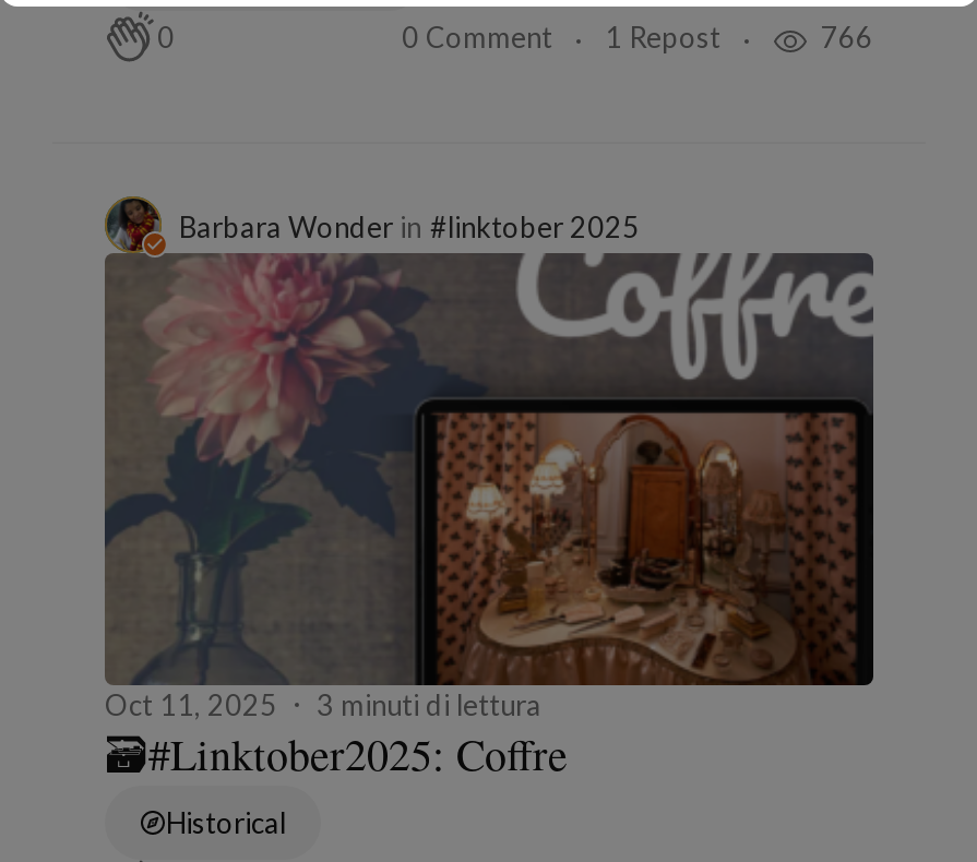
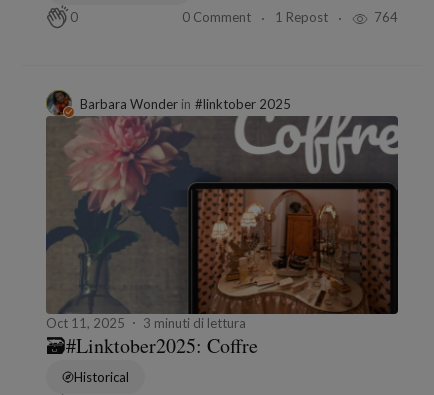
[821,20,873,55] 766 -> [374,9,398,25] 764

